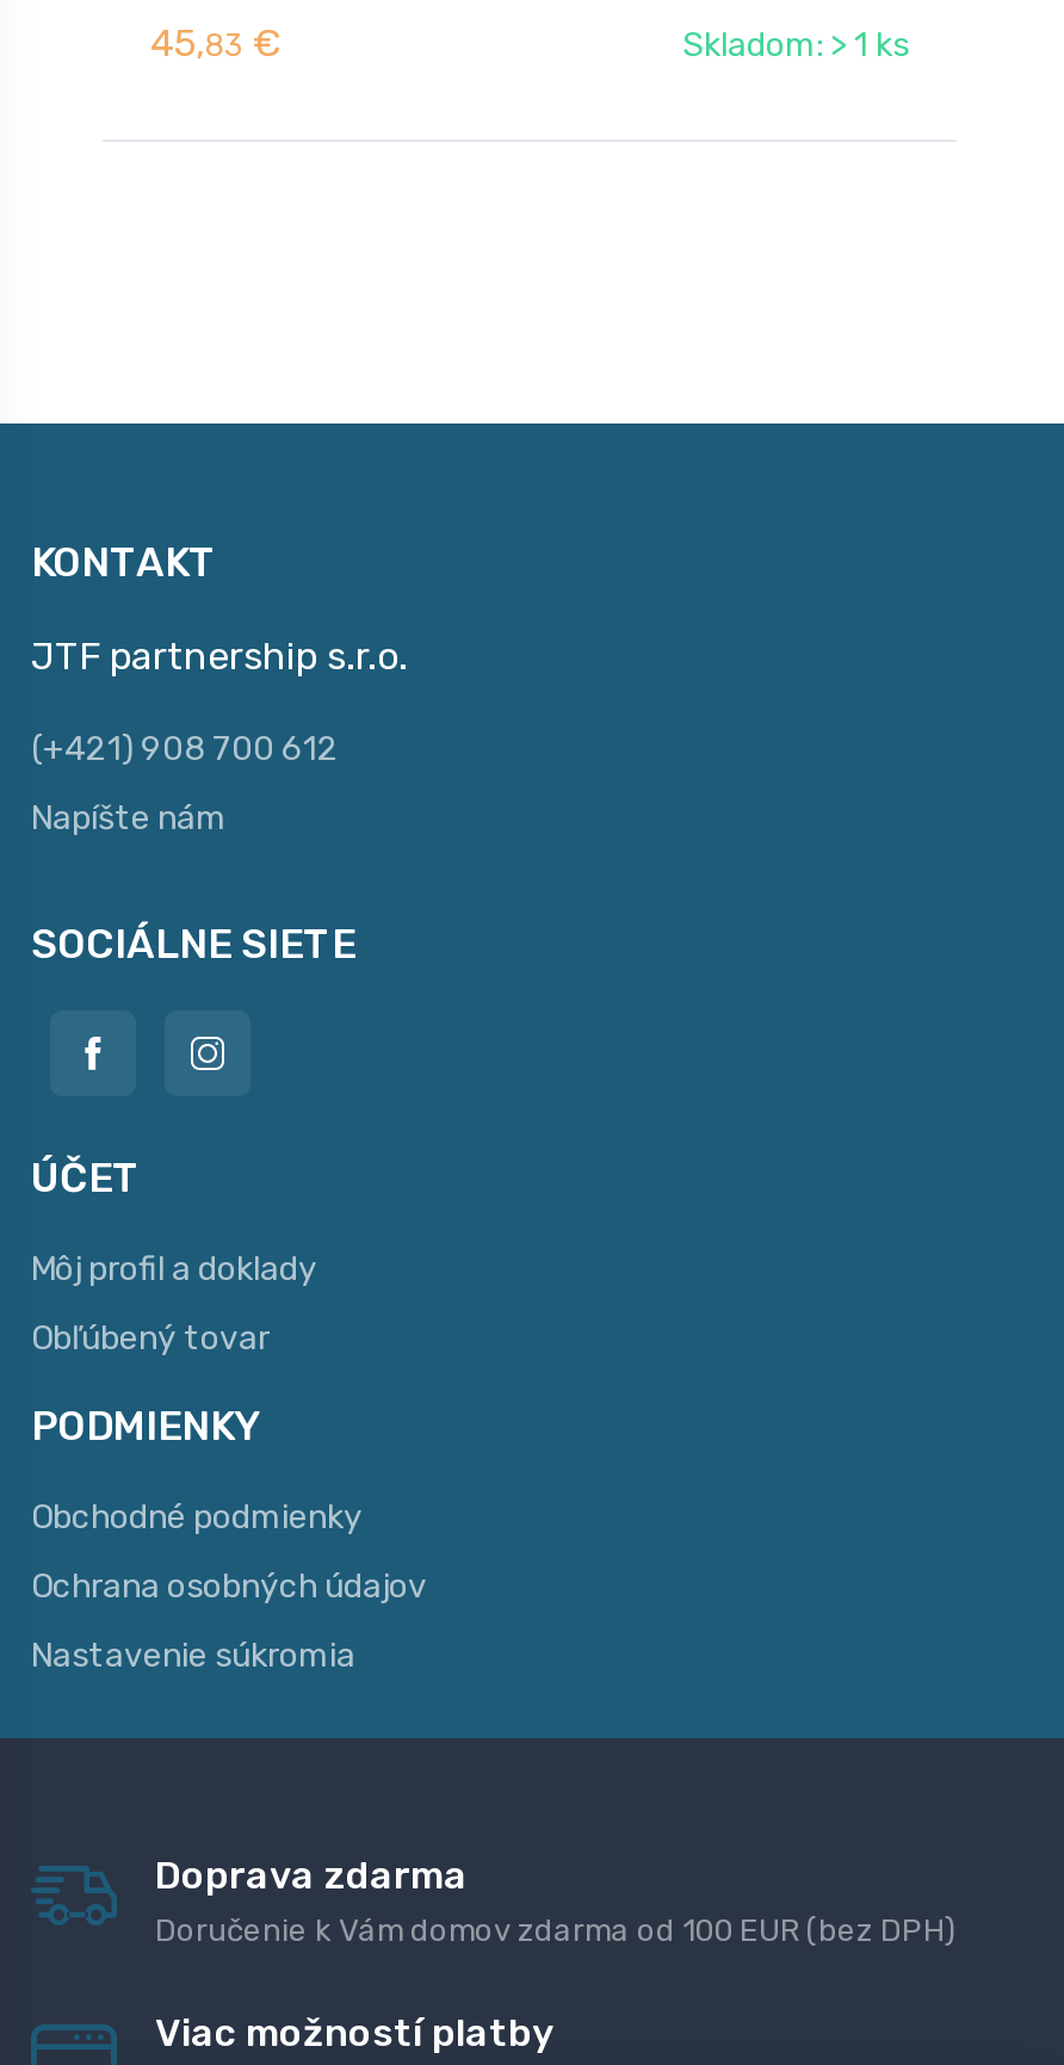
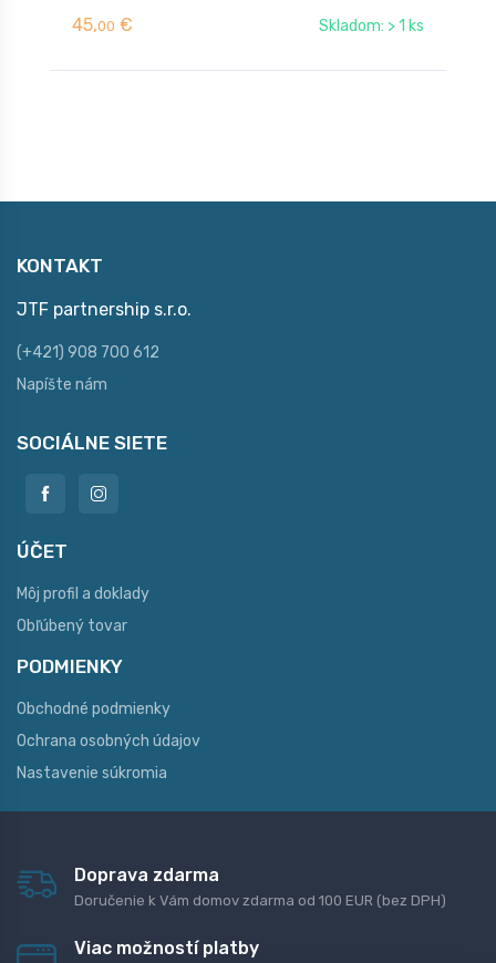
[150,20,282,65] 45,83 € -> [72,14,133,35] 45,00 €

